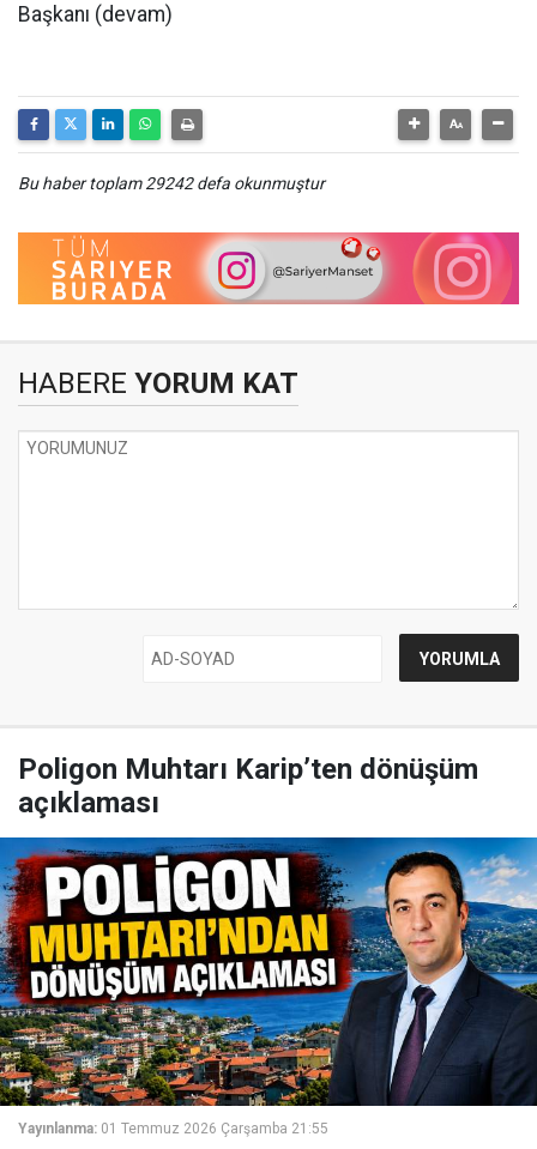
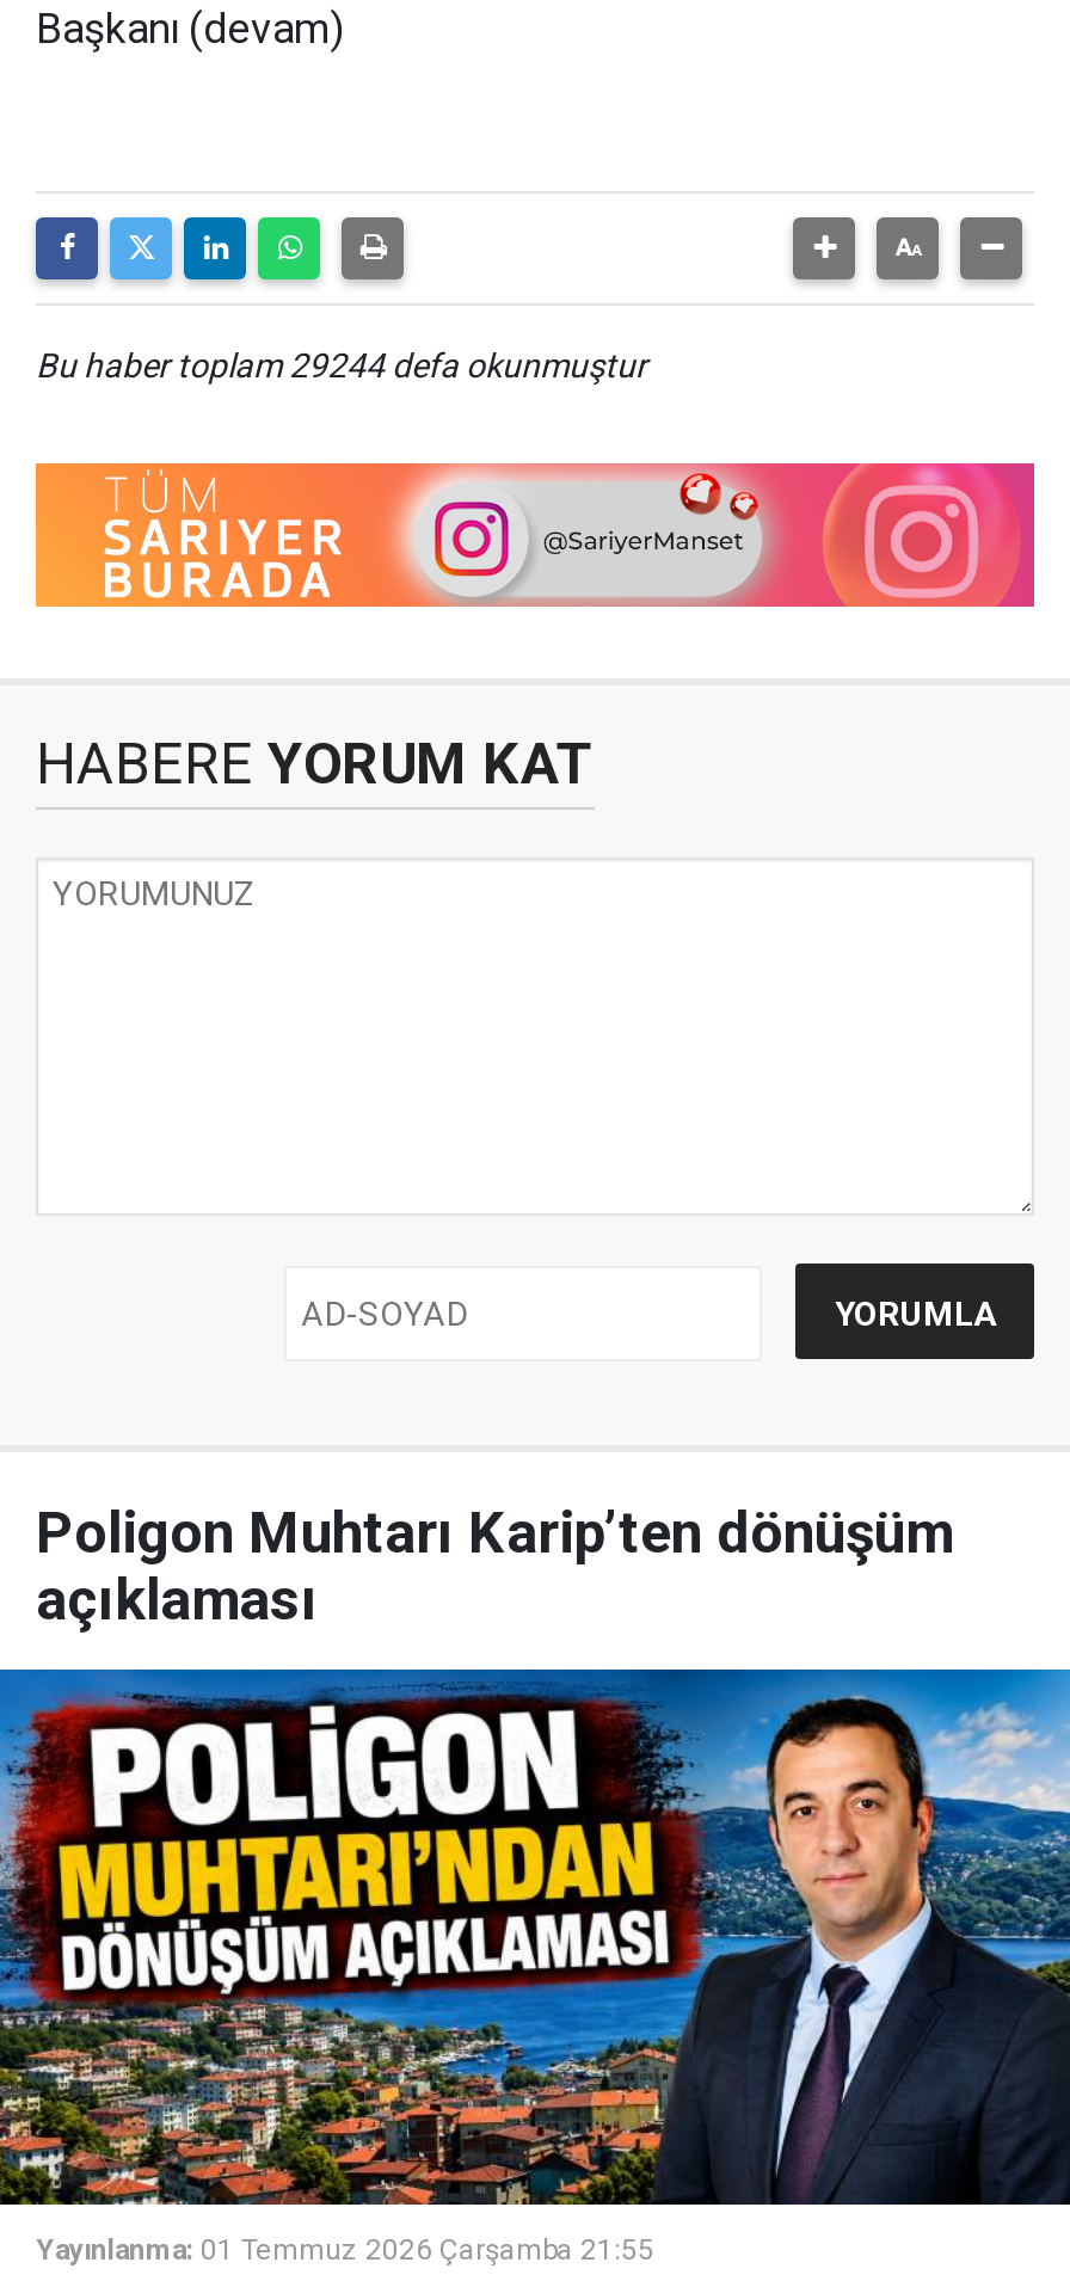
[18,174,325,193] Bu haber toplam 29242 defa okunmuştur -> [36,346,647,385] Bu haber toplam 29244 defa okunmuştur

